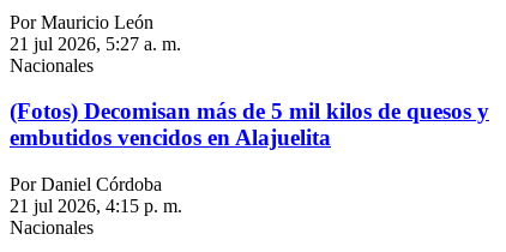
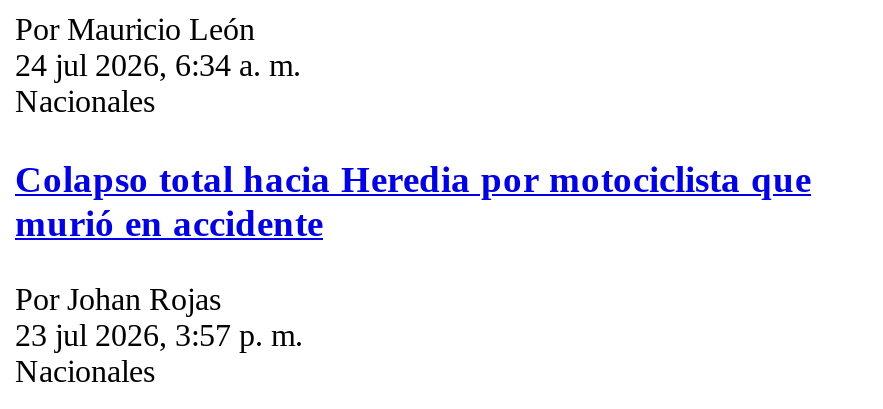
[10,33,181,54] 21 jul 2026, 5:27 a. m. -> [15,48,301,82] 24 jul 2026, 6:34 a. m.
[10,99,489,150] (Fotos) Decomisan más de 5 mil kilos de quesos y | embutidos vencidos en Alajuelita -> [15,158,811,244] Colapso total hacia Heredia por motociclista que | murió en accidente
[10,174,182,216] Por Daniel Córdoba | 21 jul 2026, 4:15 p. m. -> [15,283,303,353] Por Johan Rojas | 23 jul 2026, 3:57 p. m.

